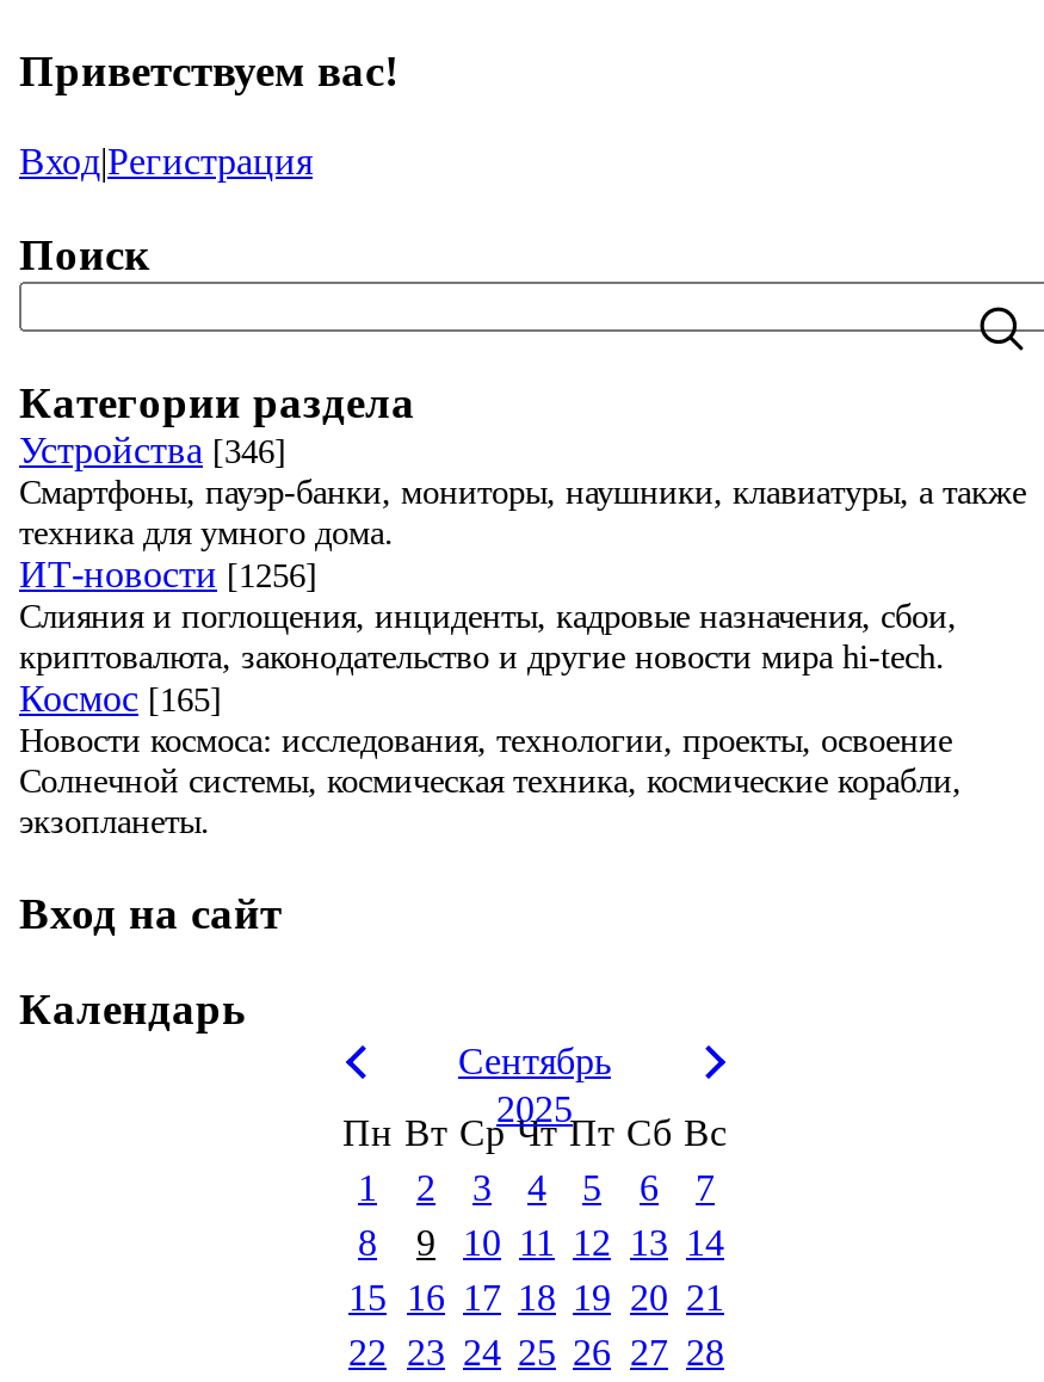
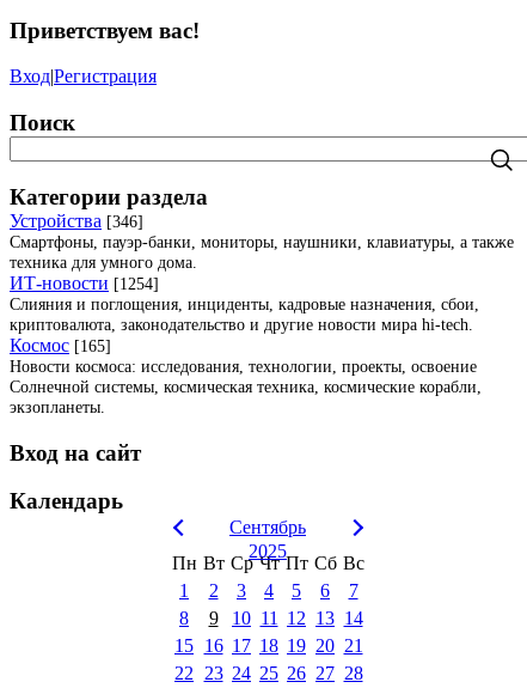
[19,554,317,594] ИТ-новости [1256] -> [10,273,159,293] ИТ-новости [1254]

